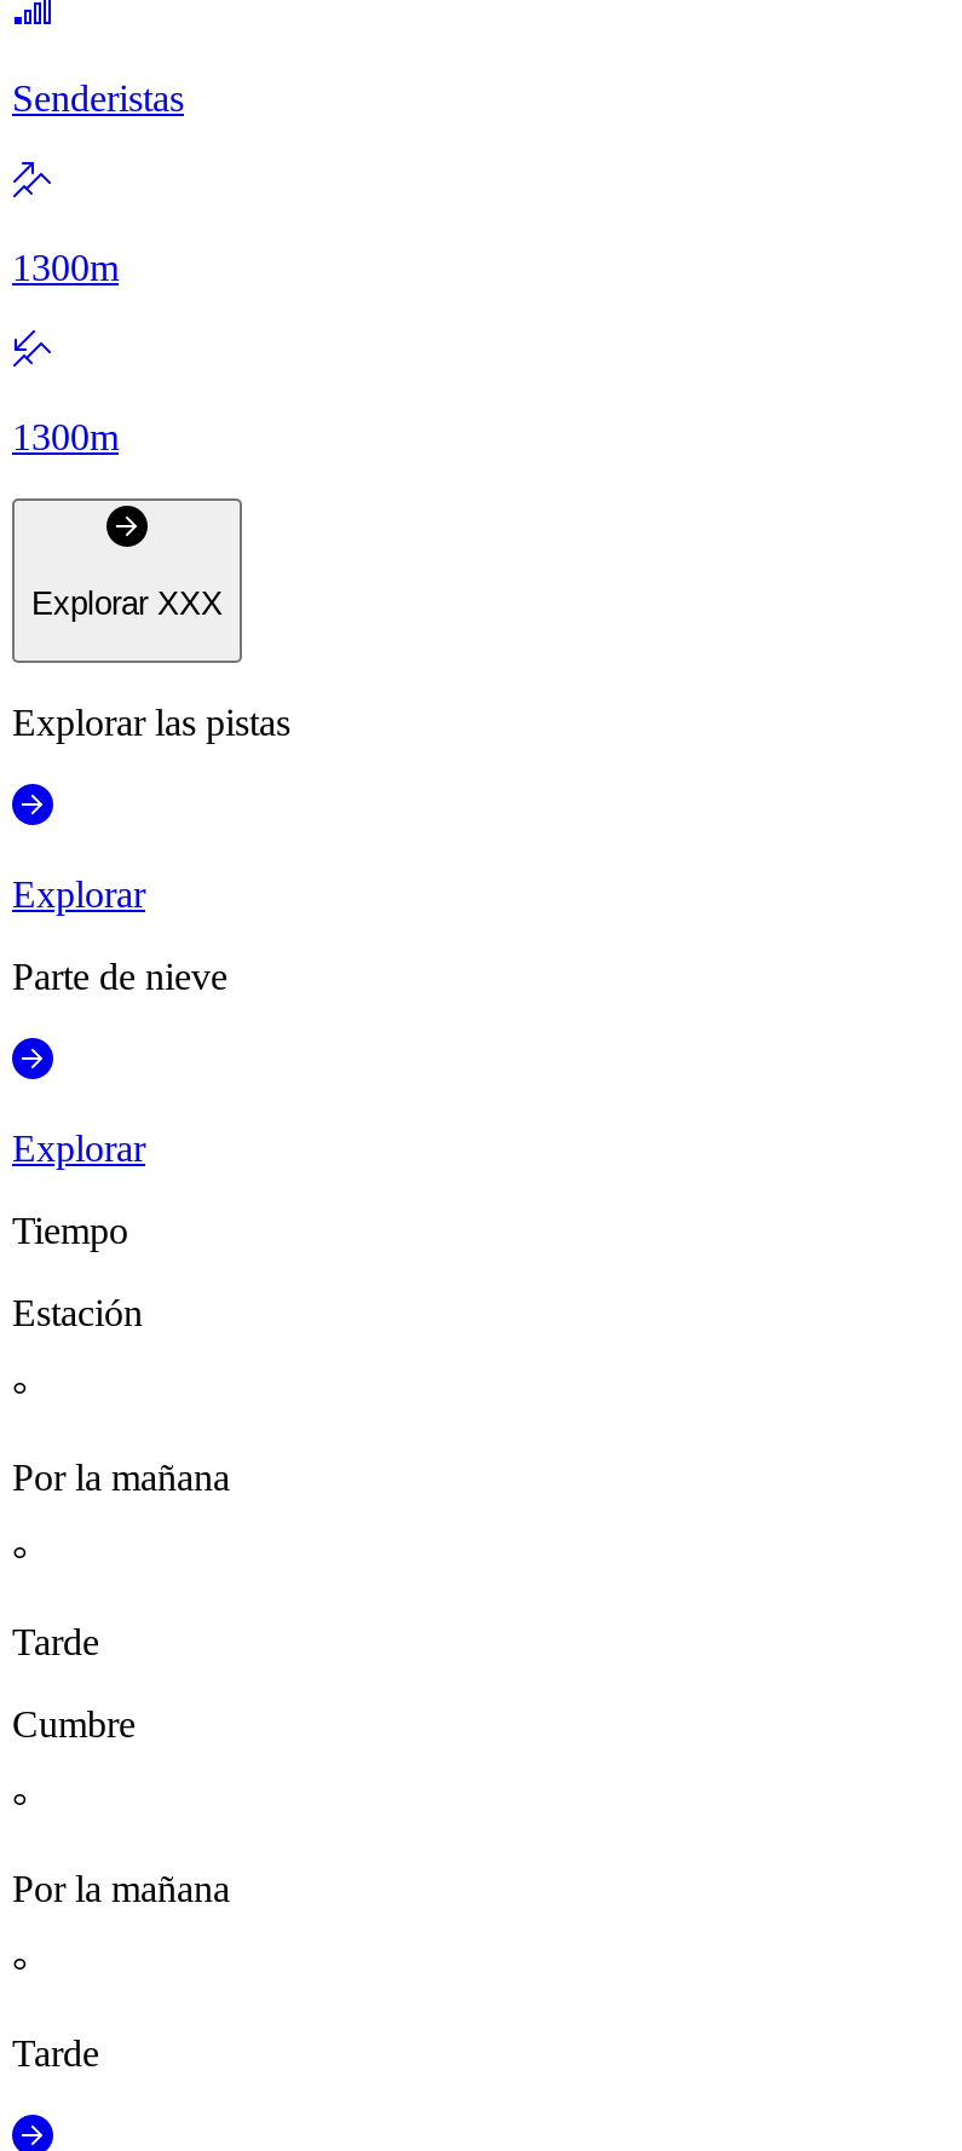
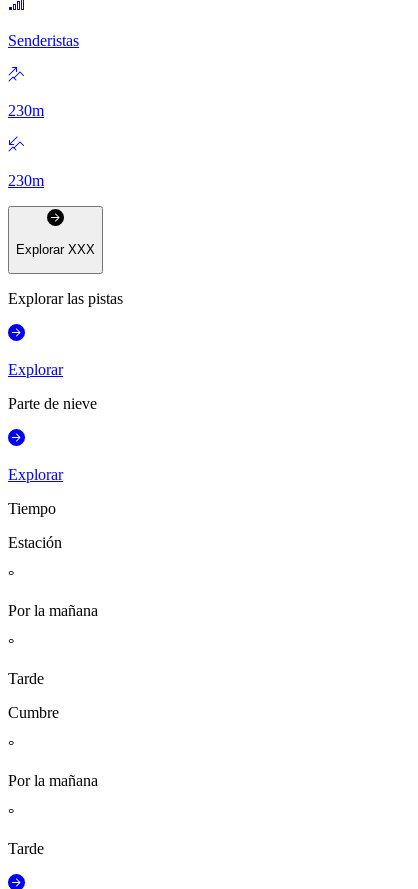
[12,247,119,288] 1300m -> [8,102,44,119] 230m
[12,416,119,457] 1300m -> [8,172,44,189] 230m

